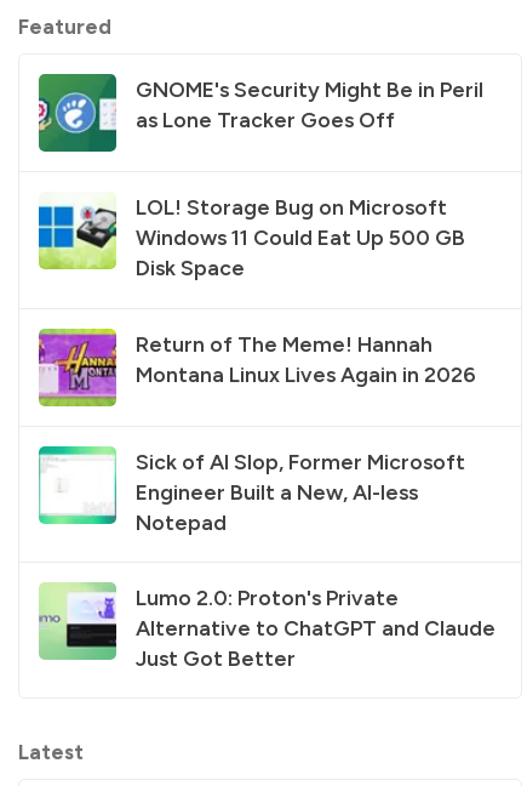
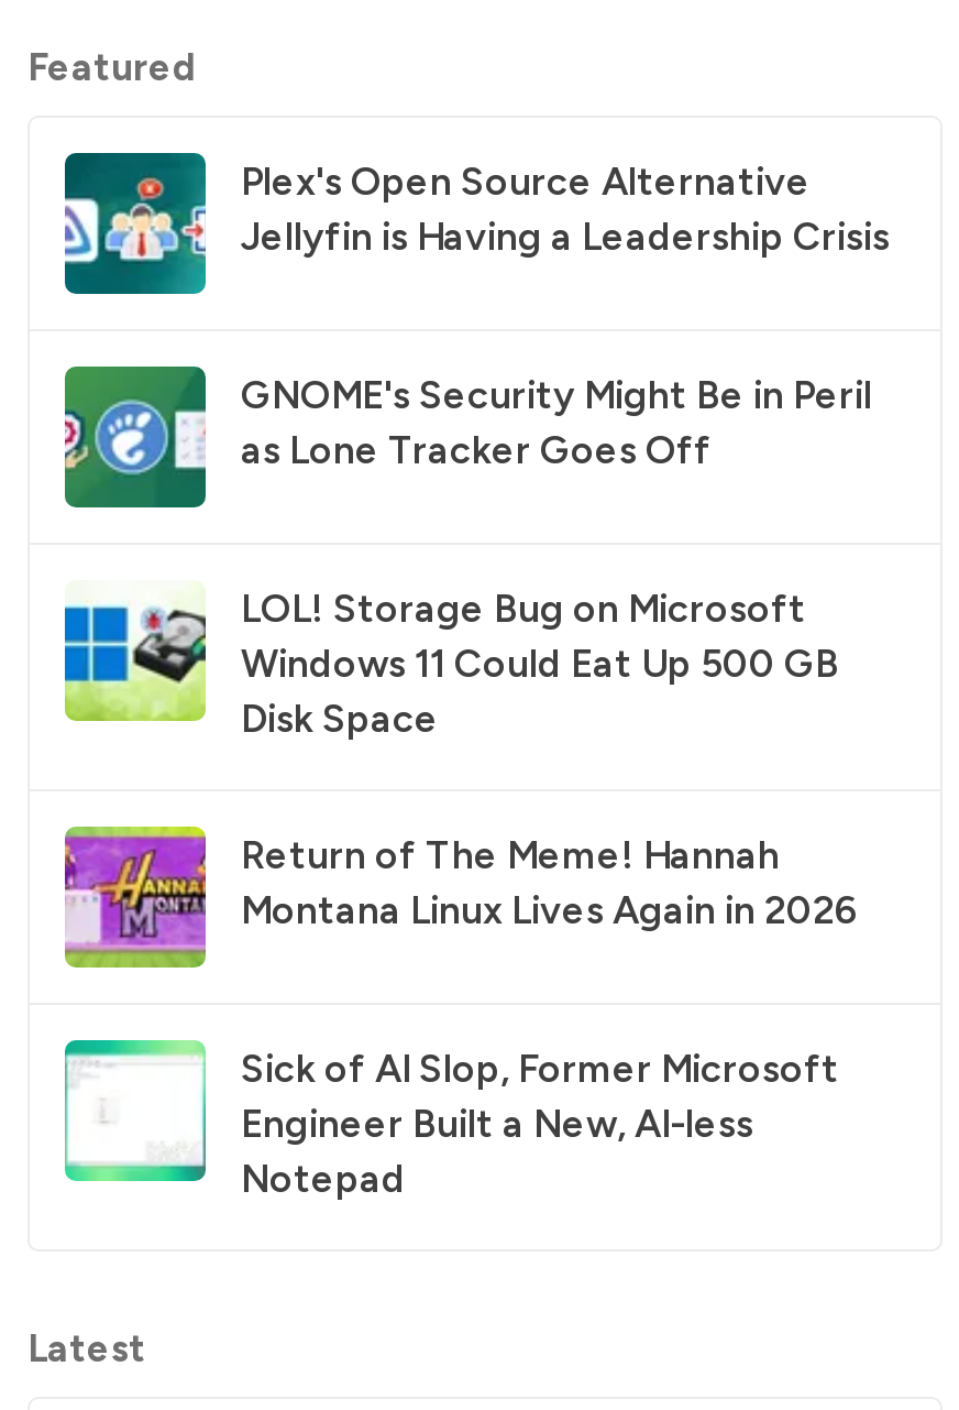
none -> [65,150,890,297] [image] | Plex's Open Source Alternative | Jellyfin is Having a Leadership Crisis
moved [36,76,483,534] -> [60,370,872,1201]: [image] | GNOME's Security Might Be in Peril | as Lone Tracker Goes Off | ... | Engineer Built a New, AI-less | Notepad
[39,581,496,671] [image] | Lumo 2.0: Proton's Private | Alternative to ChatGPT and Claude | Just Got Better -> none

